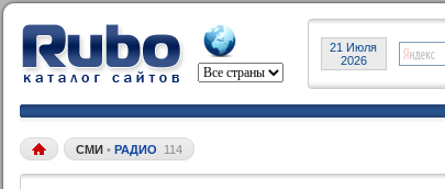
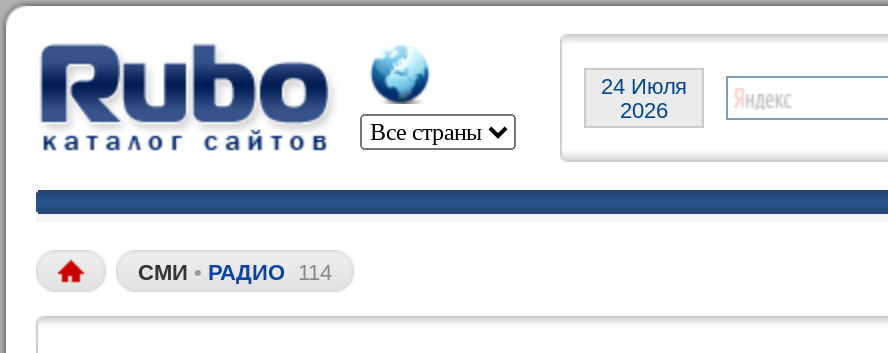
[330,41,377,54] 21 Июля -> [601,74,687,98] 24 Июля

